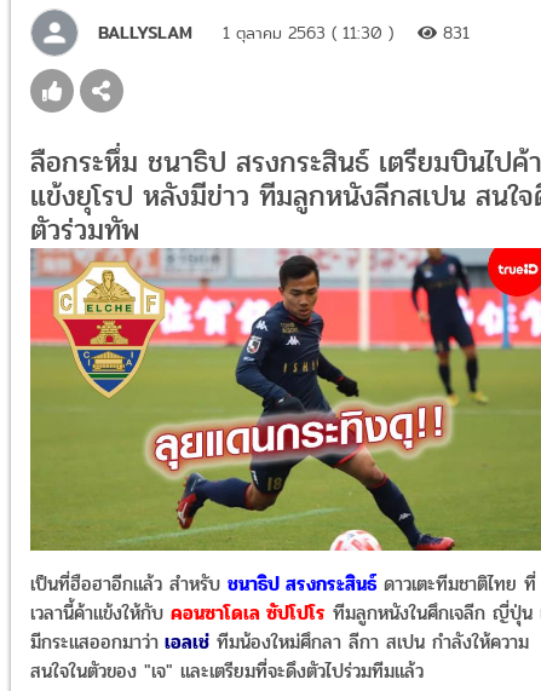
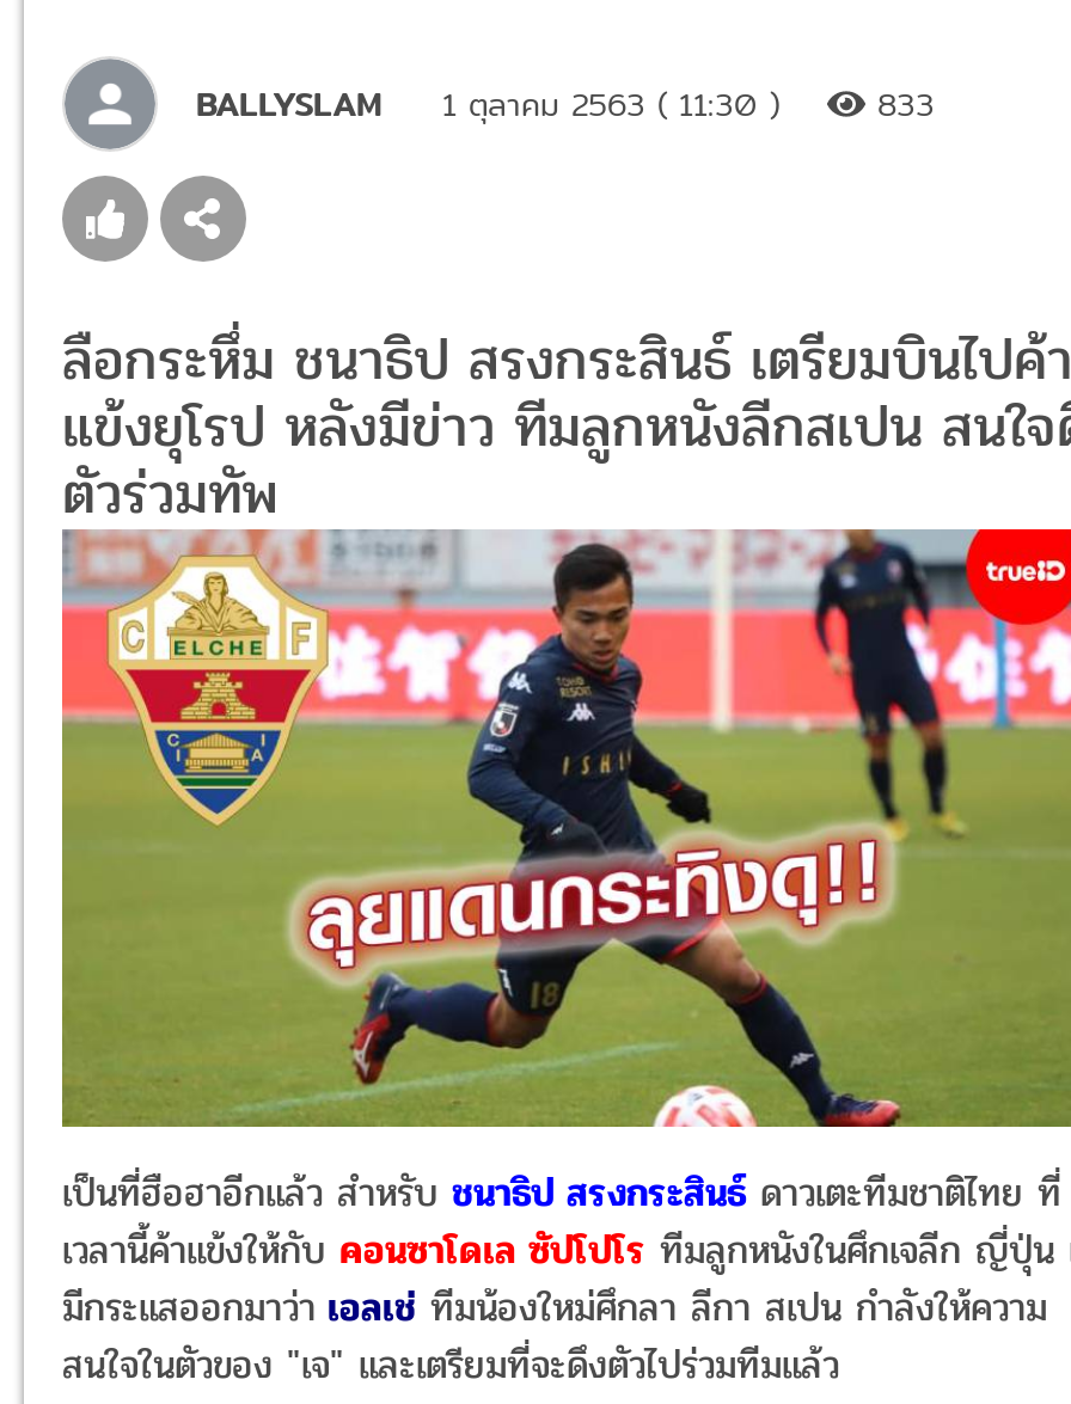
[443,20,470,45] 831 -> [877,80,935,127] 833

